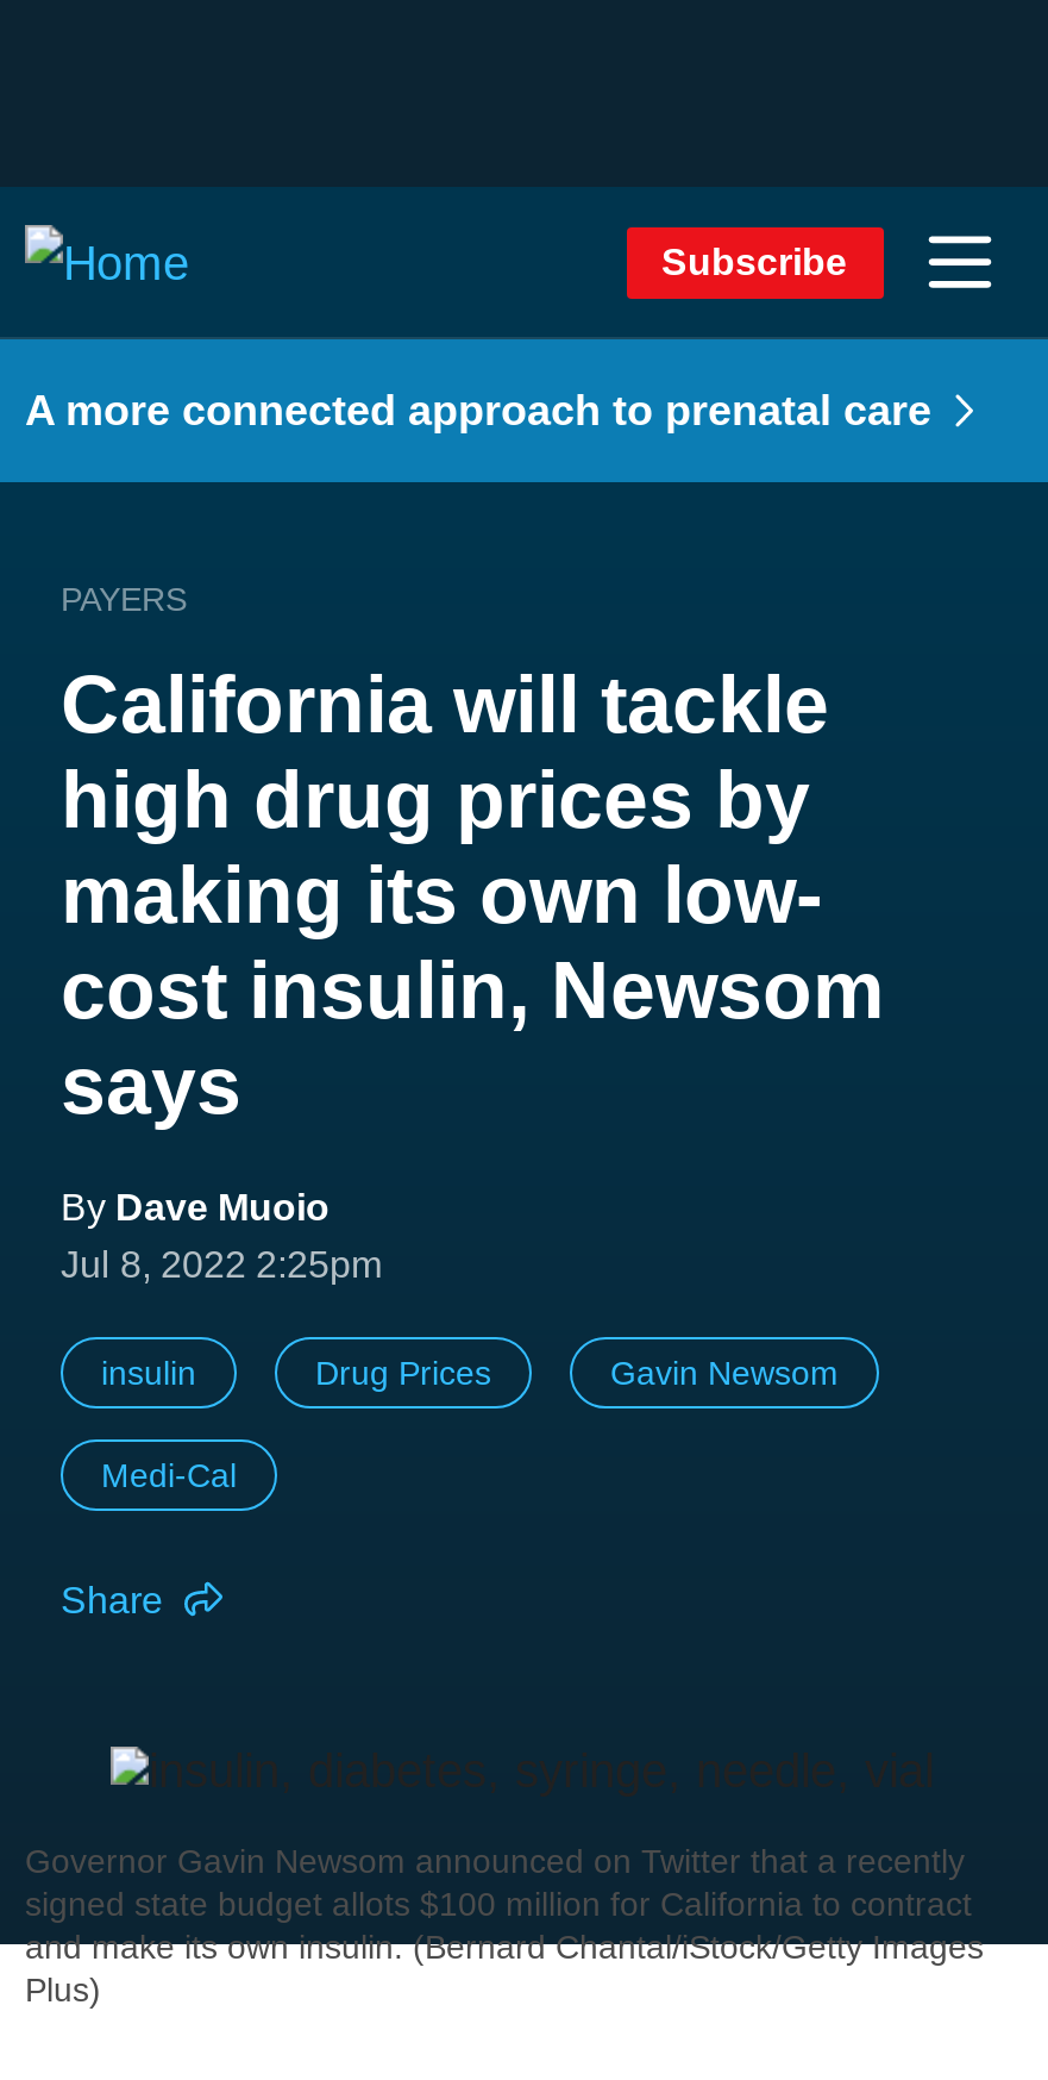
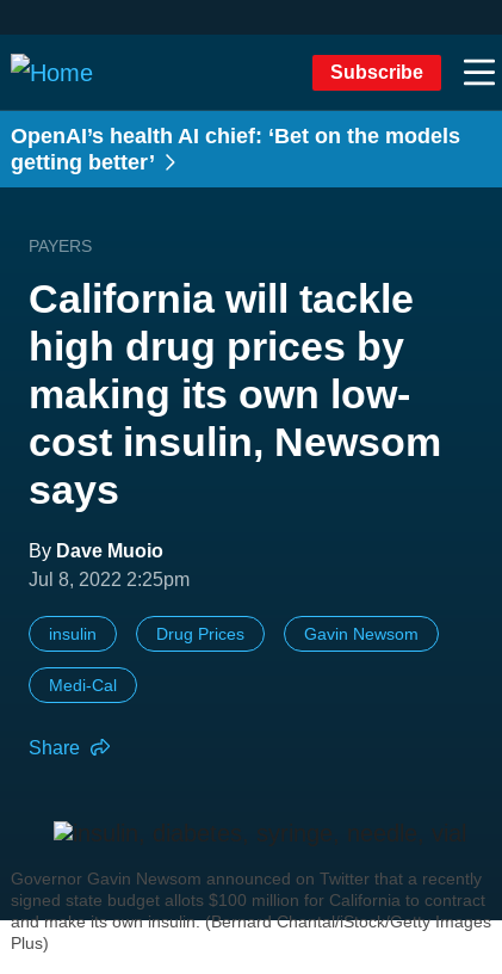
[25,387,943,435] A more connected approach to prenatal care -> [11,124,460,174] OpenAI’s health AI chief: ‘Bet on the models | getting better’

